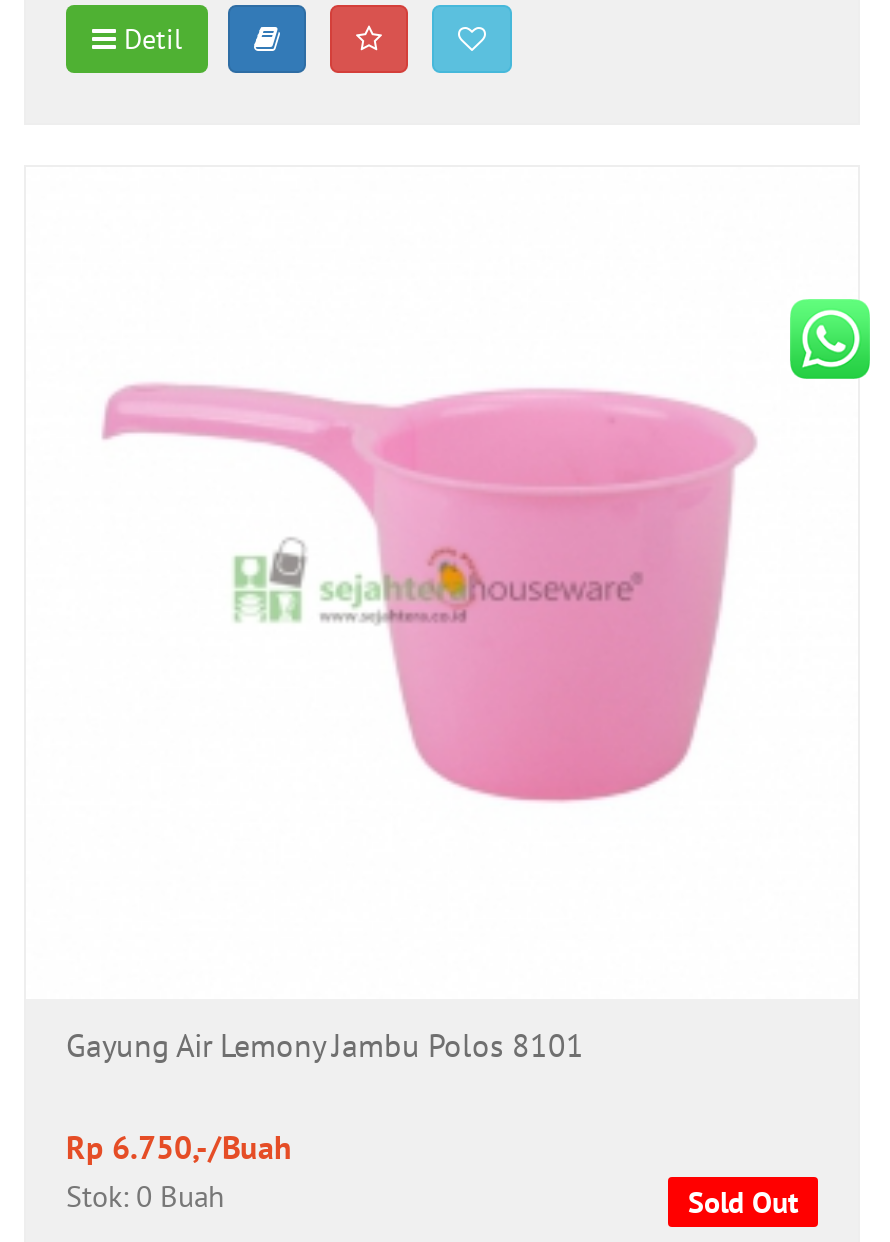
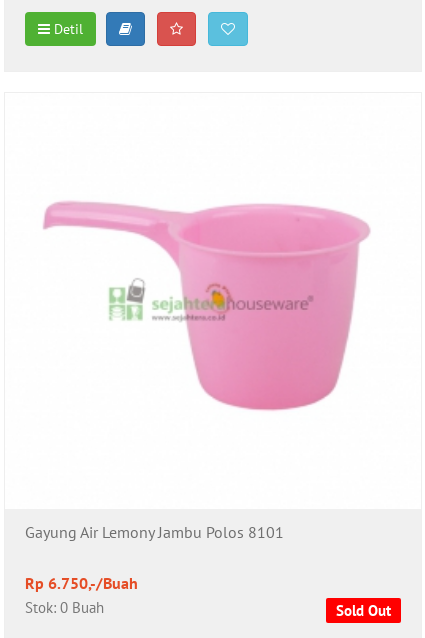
[788,297,872,381] [image] -> none

